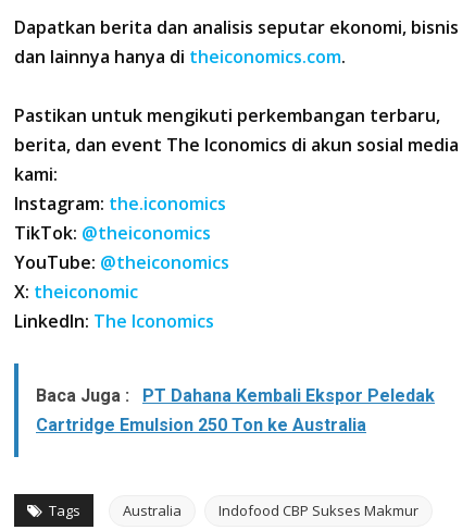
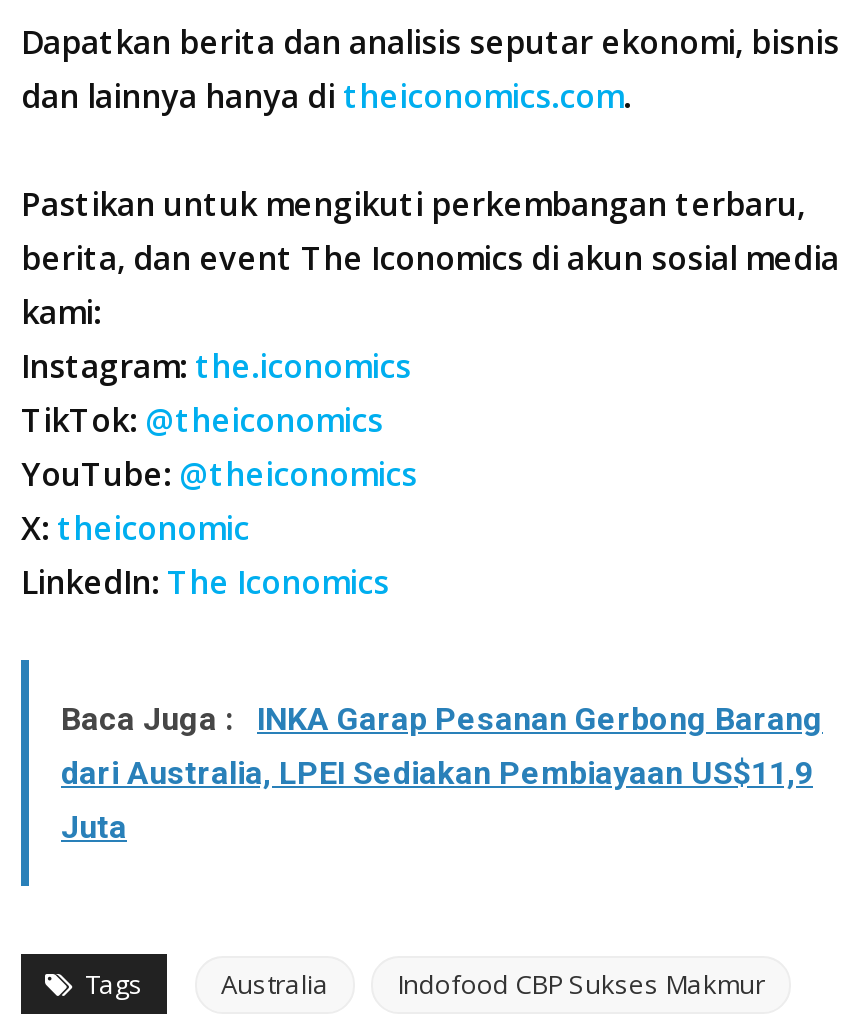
[36,385,435,435] Baca Juga : PT Dahana Kembali Ekspor Peledak | Cartridge Emulsion 250 Ton ke Australia -> [61,700,823,846] Baca Juga : INKA Garap Pesanan Gerbong Barang | dari Australia, LPEI Sediakan Pembiayaan US$11,9 | Juta

